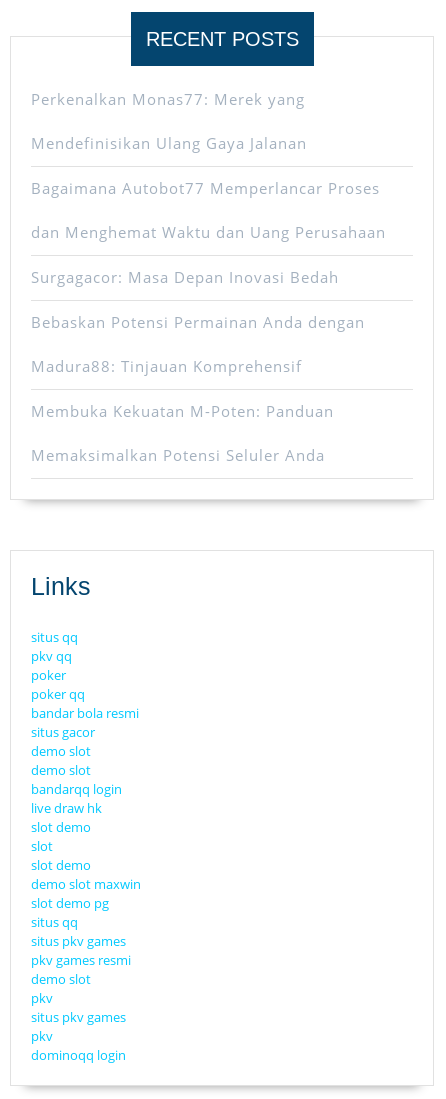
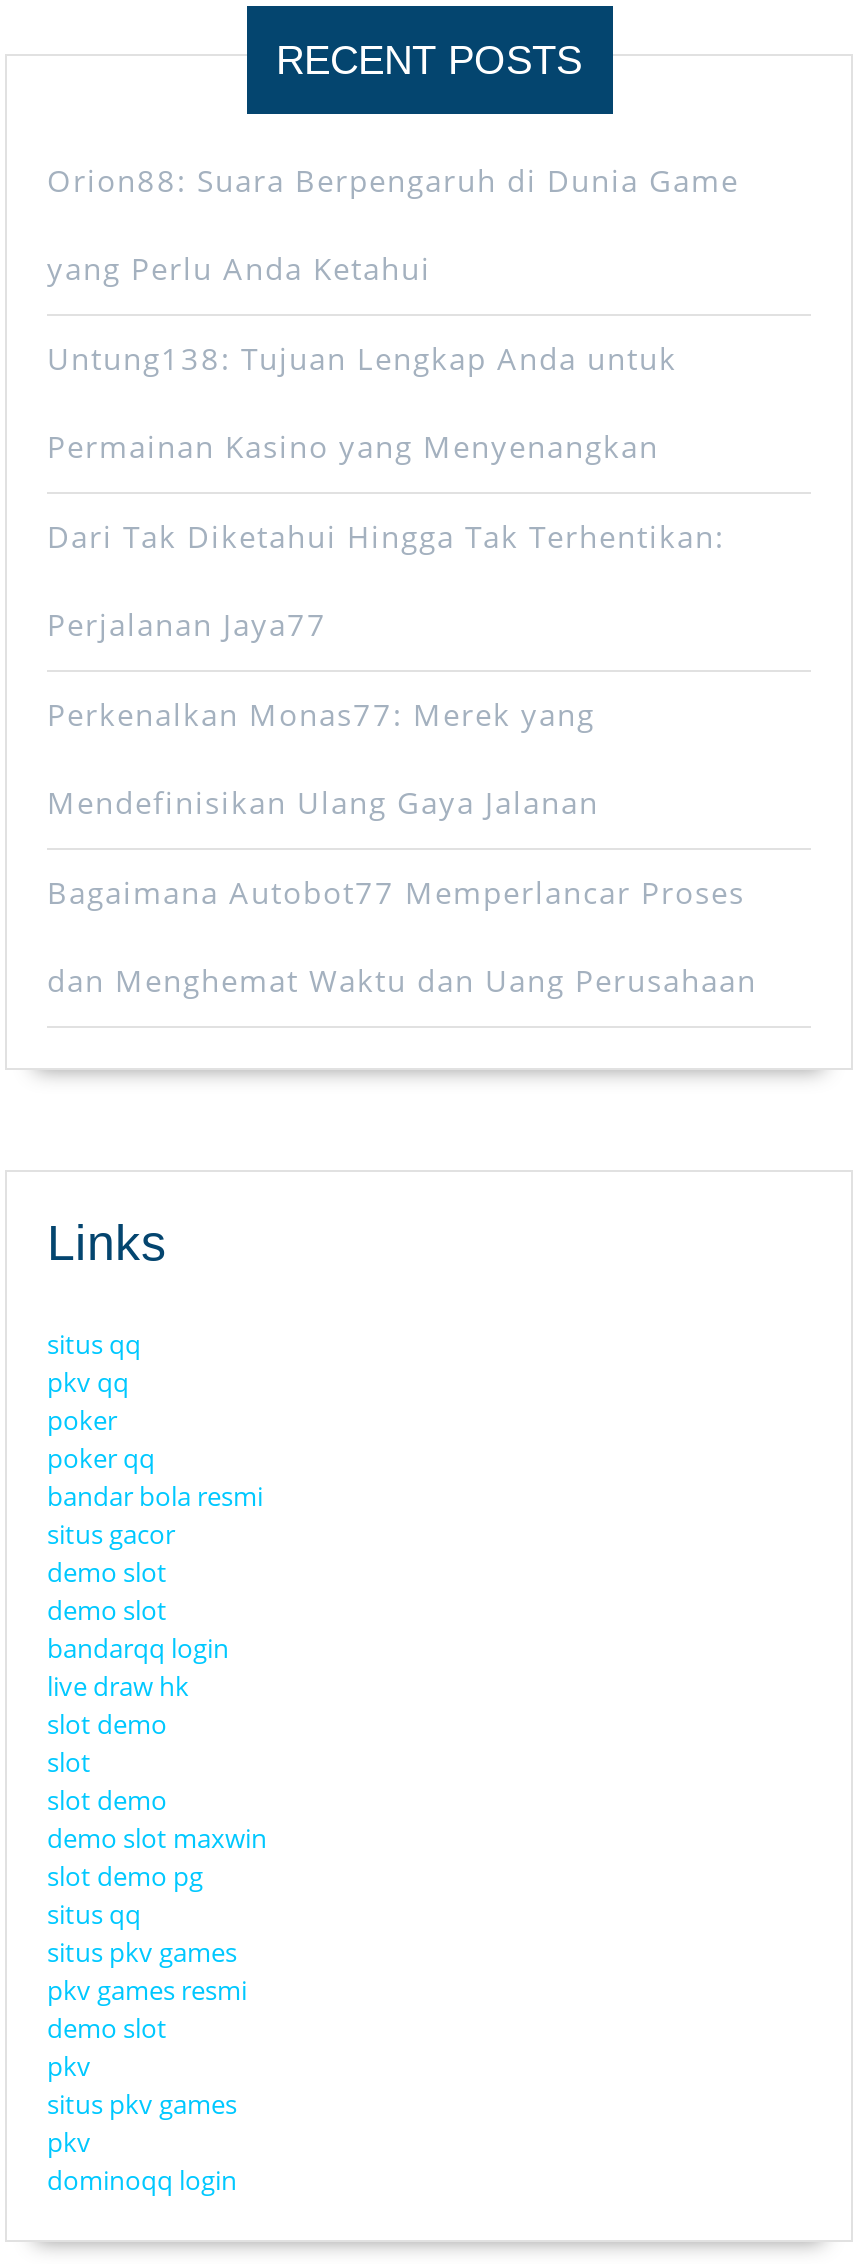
none -> [47,160,739,644] Orion88: Suara Berpengaruh di Dunia Game | yang Perlu Anda Ketahui | Untung138: Tujuan Lengkap Anda untuk | Permainan Kasino yang Menyenangkan | Dari Tak Diketahui Hingga Tak Terhentikan: | Perjalanan Jaya77
moved [31,89,386,242] -> [47,694,757,1000]: Perkenalkan Monas77: Merek yang | Mendefinisikan Ulang Gaya Jalanan | Bagaimana Autobot77 Memperlancar Proses | dan Menghemat Waktu dan Uang Perusahaan
[31,267,365,465] Surgagacor: Masa Depan Inovasi Bedah | Bebaskan Potensi Permainan Anda dengan | Madura88: Tinjauan Komprehensif | Membuka Kekuatan M-Poten: Panduan | Memaksimalkan Potensi Seluler Anda -> none

